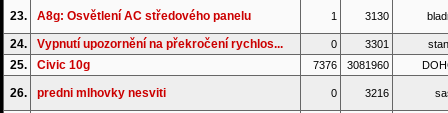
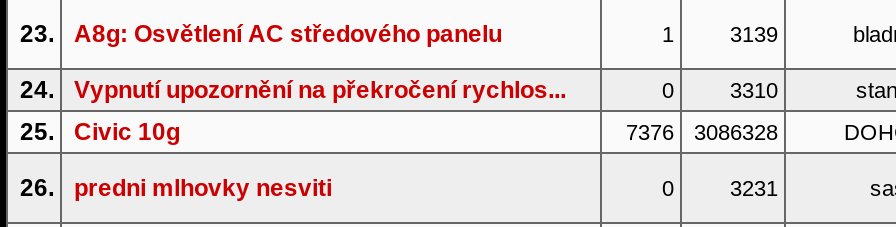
[362,10,389,22] 3130 -> [724,22,778,46] 3139
[362,38,389,50] 3301 -> [724,78,778,102] 3310
[310,59,389,71] 7376 3081960 -> [620,120,778,144] 7376 3086328
[362,87,389,99] 3216 -> [724,176,778,200] 3231

